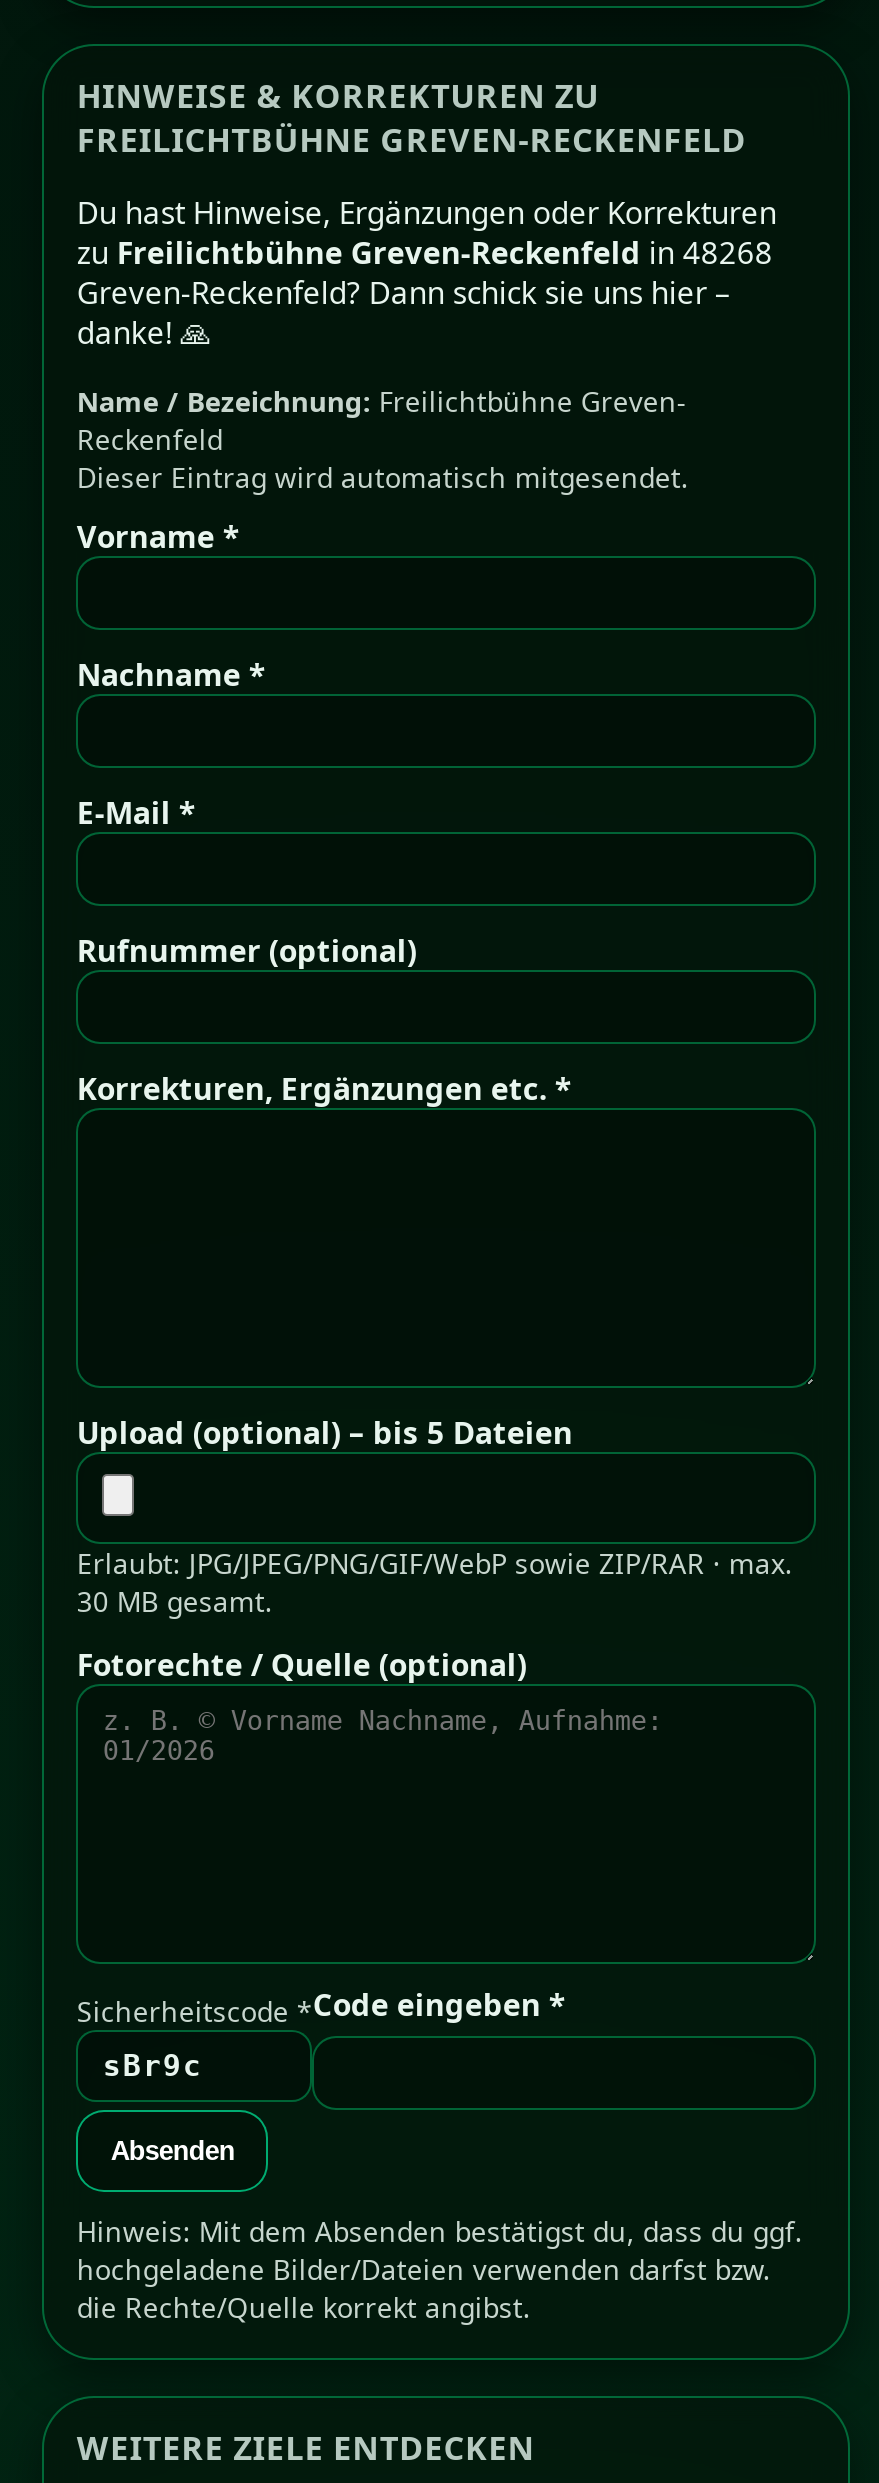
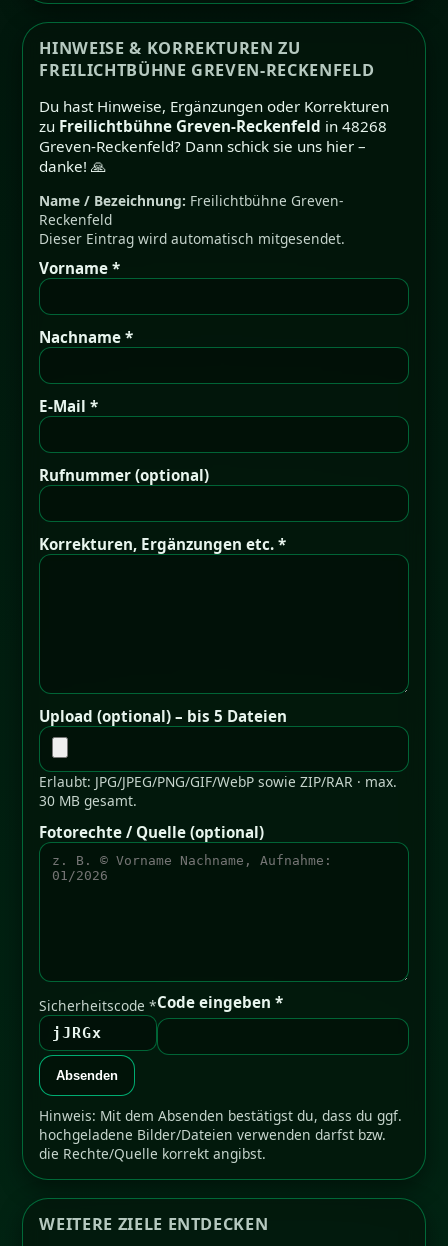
[103,2049,203,2085] sBr9c -> [52,1024,102,1042] jJRGx

